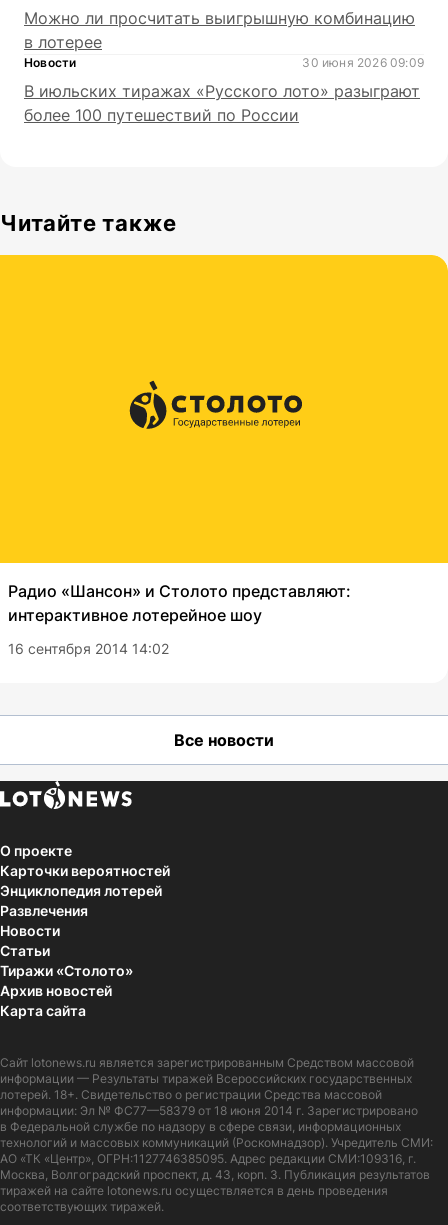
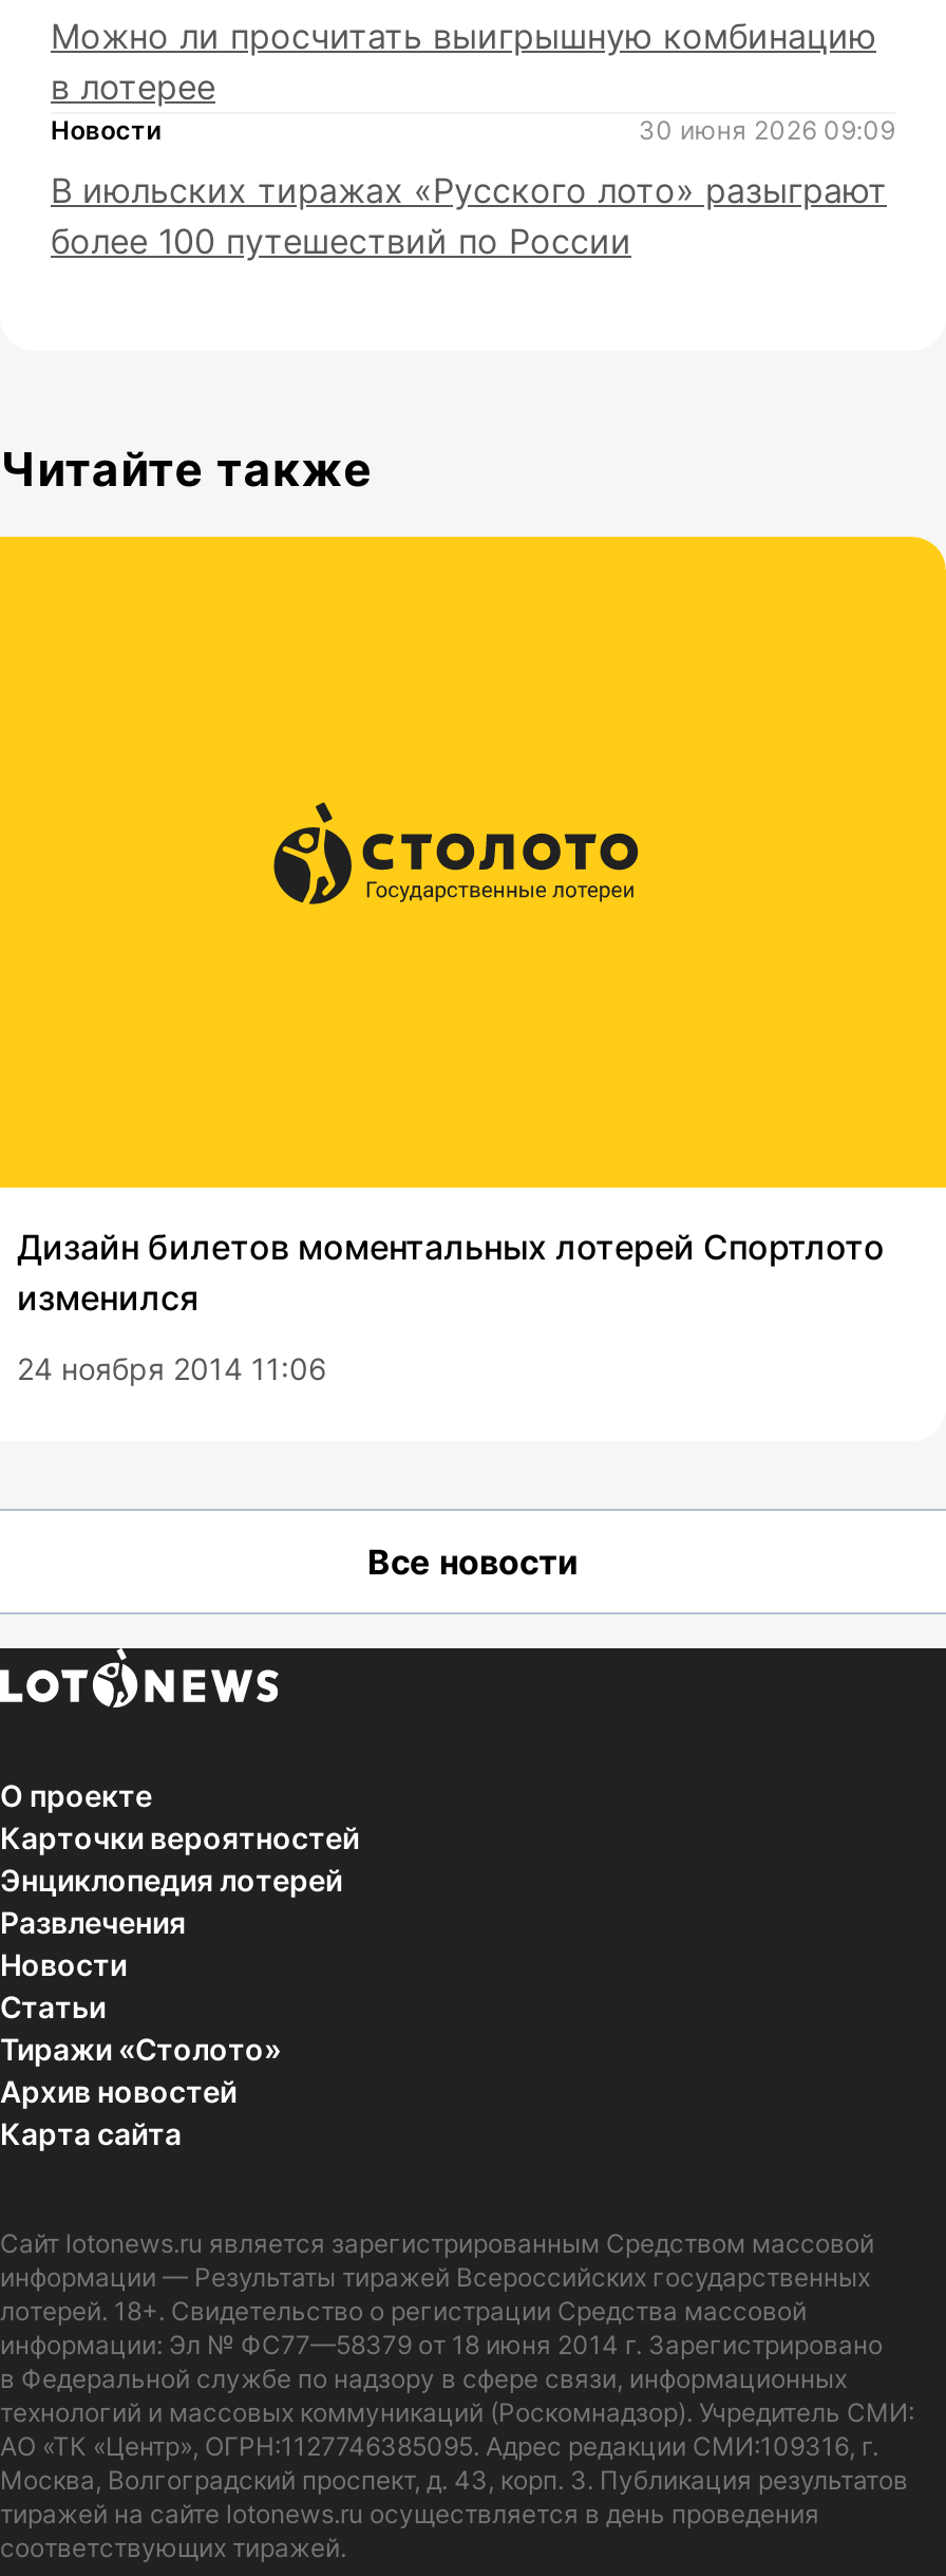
[8,581,351,625] Радио «Шансон» и Столото представляют: | интерактивное лотерейное шоу -> [17,1226,885,1319] Дизайн билетов моментальных лотерей Спортлото | изменился
[8,640,169,657] 16 сентября 2014 14:02 -> [17,1351,327,1386] 24 ноября 2014 11:06

